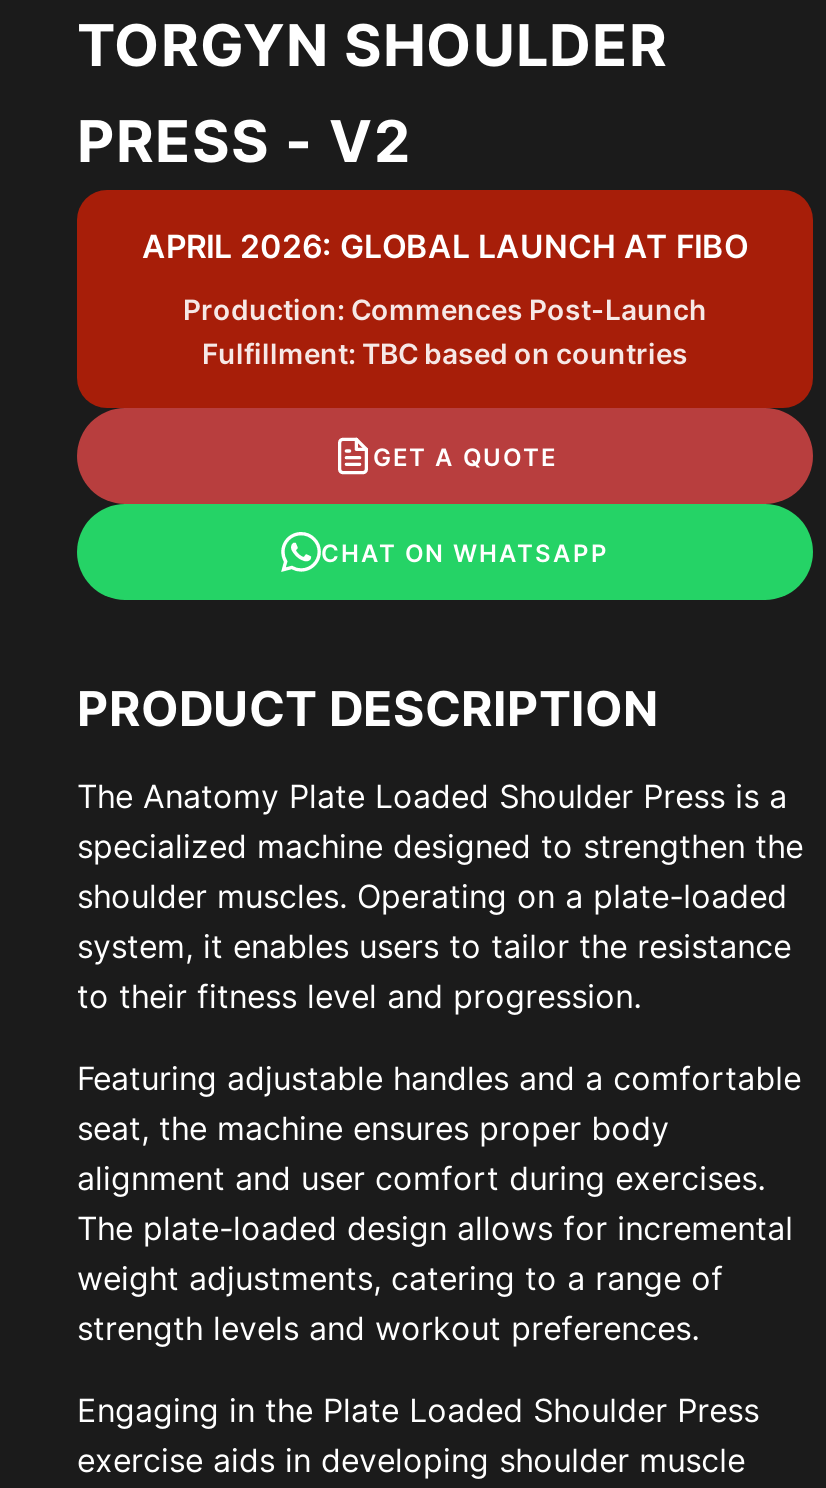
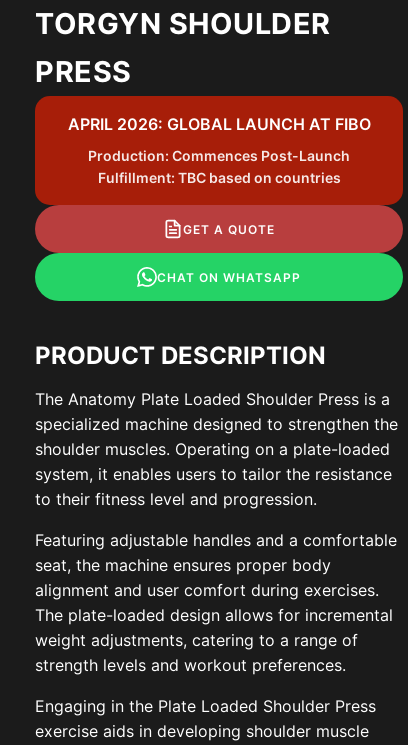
[77,106,411,176] PRESS - V2 -> [35,54,131,89] PRESS

